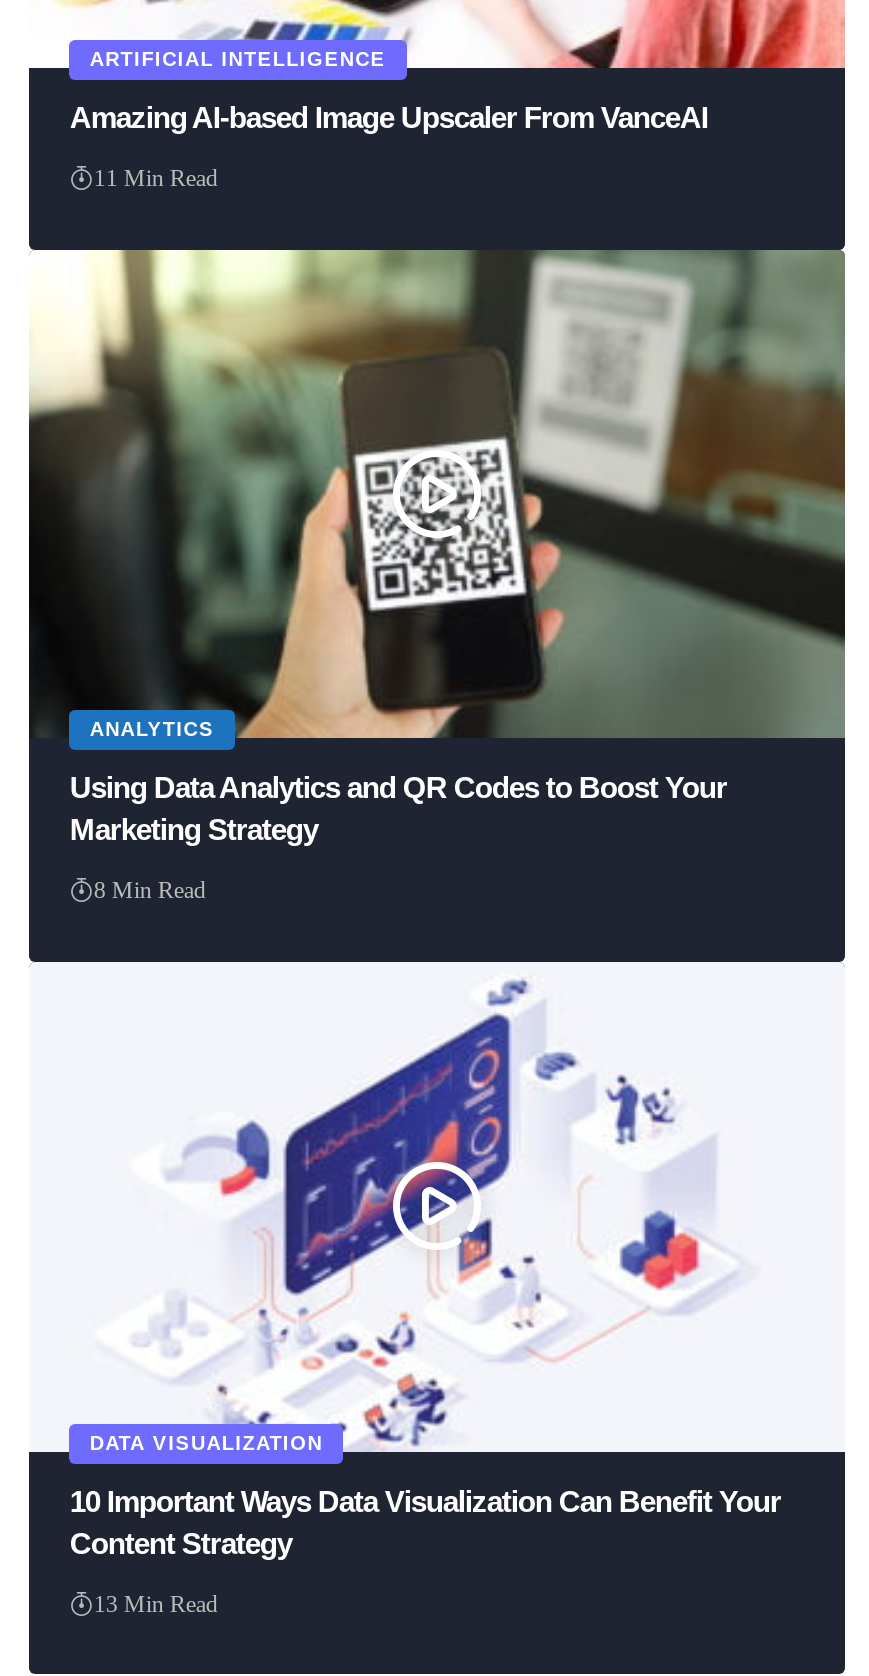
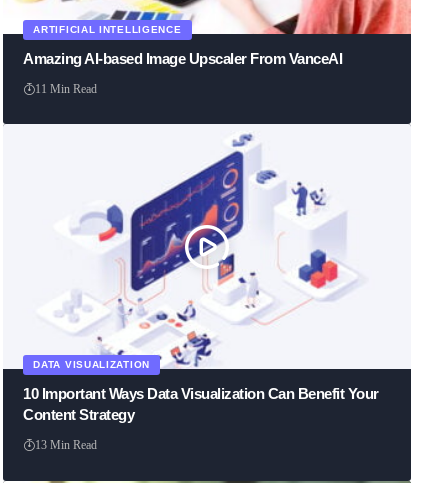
[27,248,847,904] [image] | ANALYTICS | Using Data Analytics and QR Codes to Boost Your | Marketing Strategy | 8 Min Read -> none

